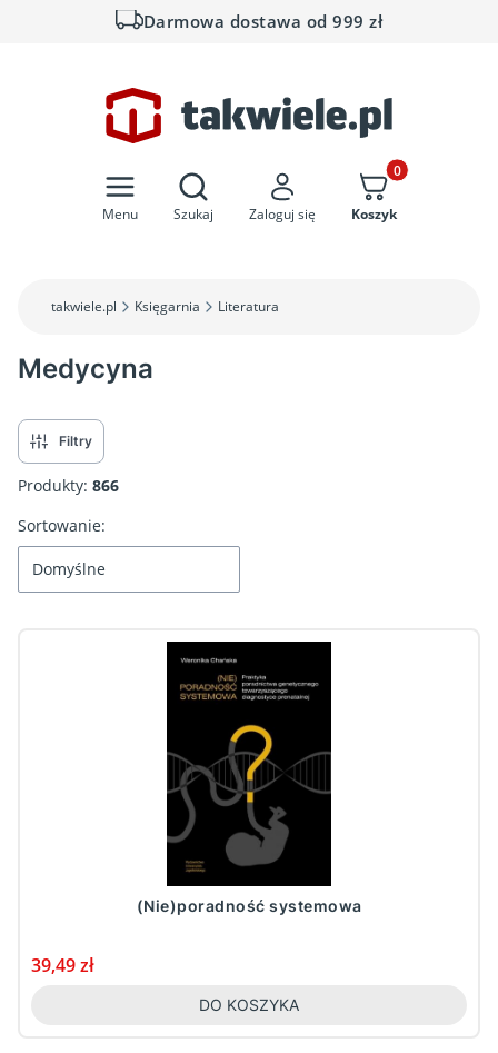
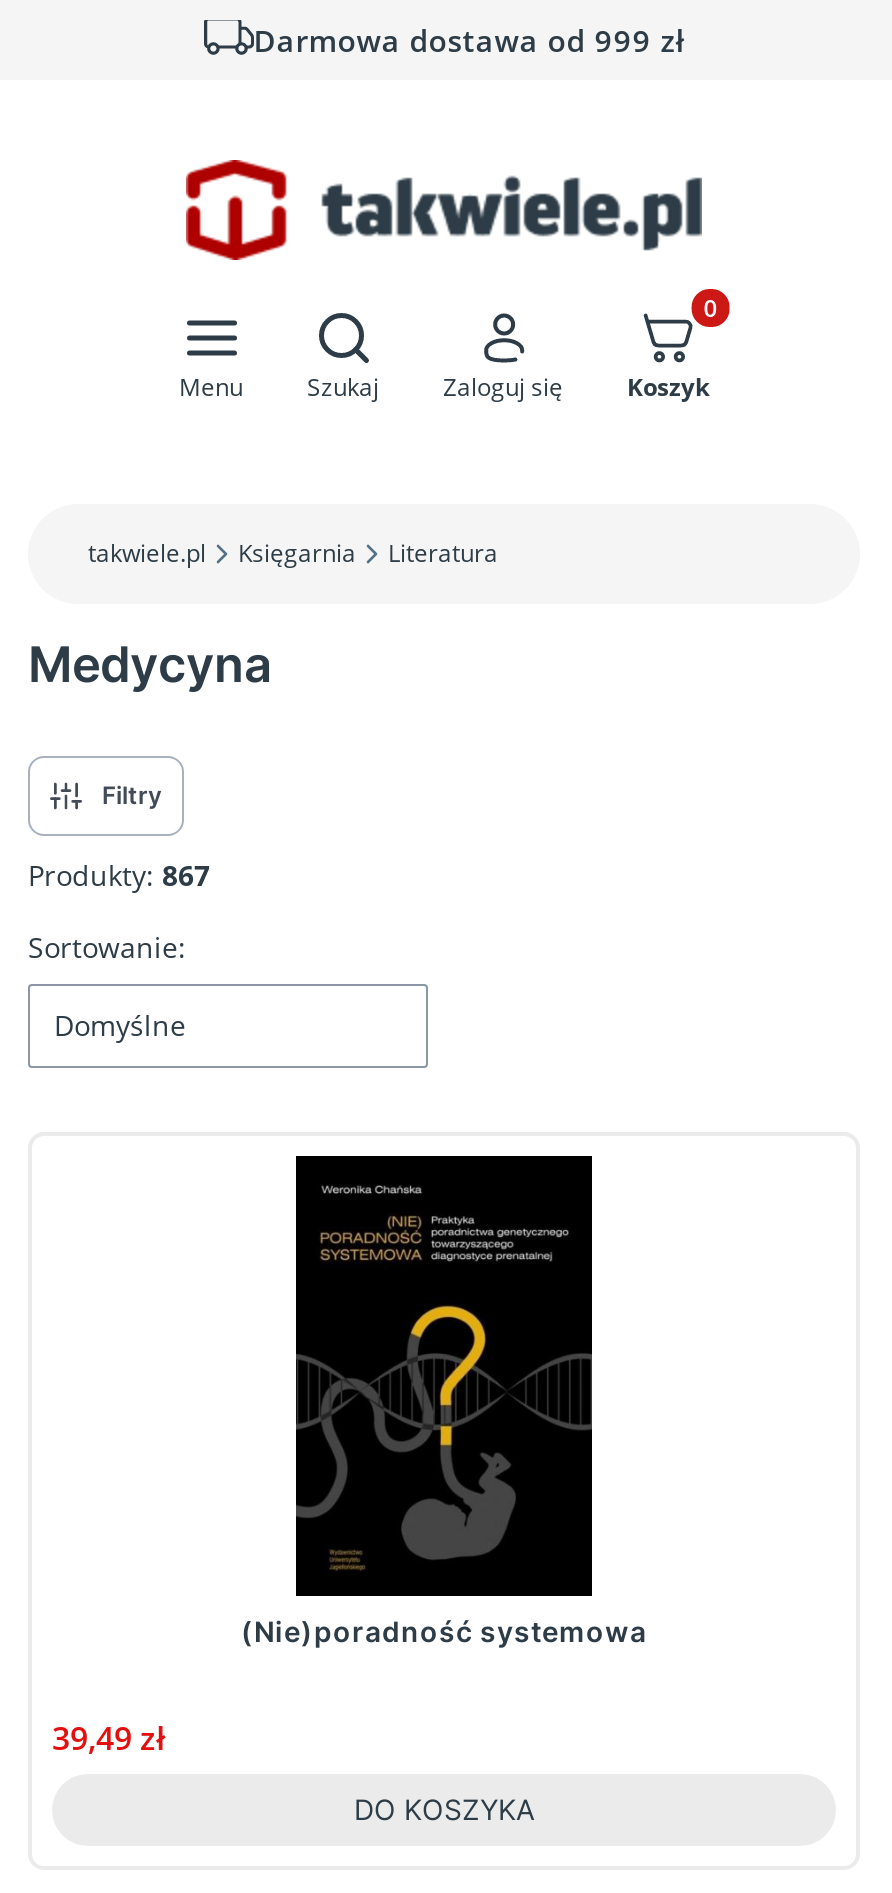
[18,475,119,496] Produkty: 866 -> [28,856,210,894] Produkty: 867

